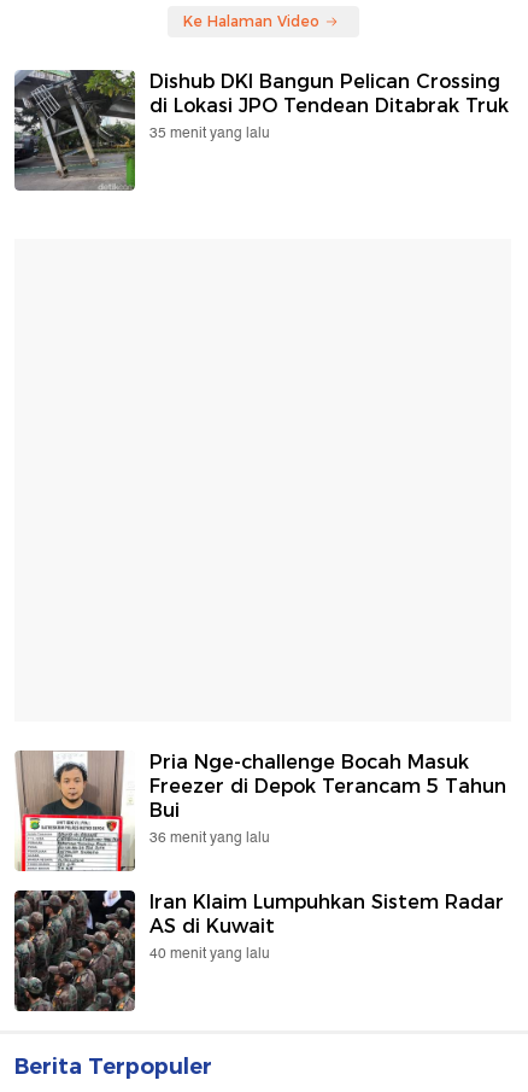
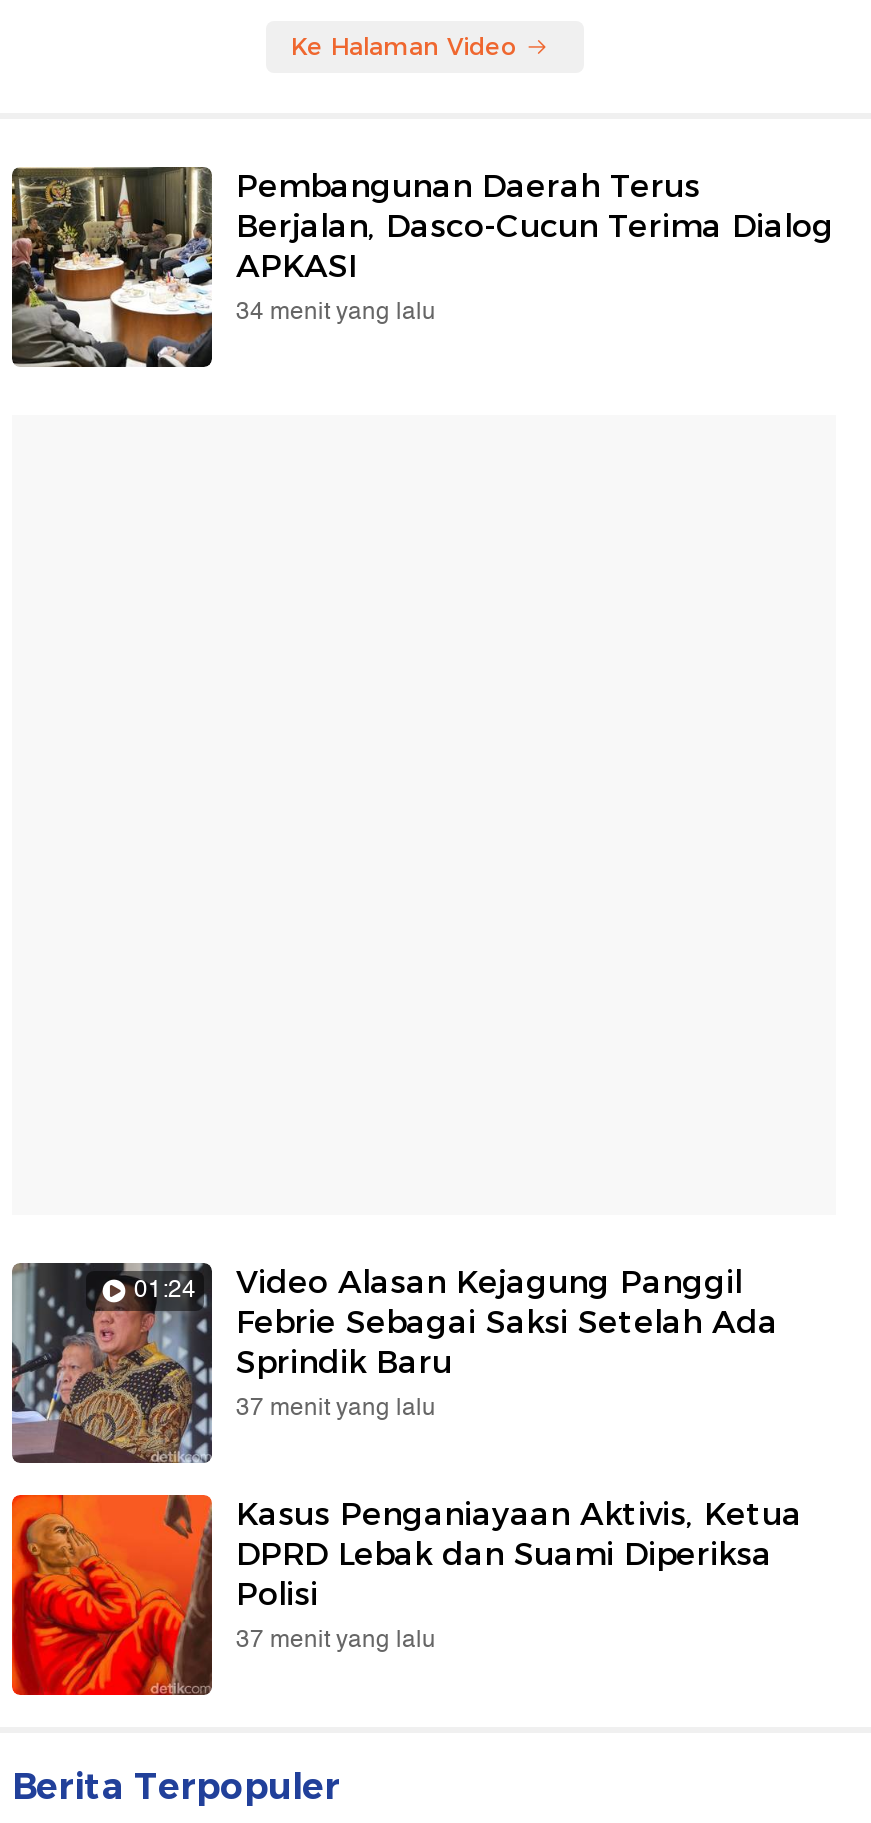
[13,69,509,210] [image] | Dishub DKI Bangun Pelican Crossing | di Lokasi JPO Tendean Ditabrak Truk | 35 menit yang lalu -> [10,135,834,369] [image] | Pembangunan Daerah Terus | Berjalan, Dasco-Cucun Terima Dialog | APKASI | 34 menit yang lalu
[14,751,506,872] [image] | Pria Nge-challenge Bocah Masuk | Freezer di Depok Terancam 5 Tahun | Bui | 36 menit yang lalu -> [10,1261,778,1465] [image] | 01:24 | Video Alasan Kejagung Panggil | Febrie Sebagai Saksi Setelah Ada | Sprindik Baru | 37 menit yang lalu
[13,889,504,1012] [image] | Iran Klaim Lumpuhkan Sistem Radar | AS di Kuwait | 40 menit yang lalu -> [10,1493,802,1697] [image] | Kasus Penganiayaan Aktivis, Ketua | DPRD Lebak dan Suami Diperiksa | Polisi | 37 menit yang lalu

